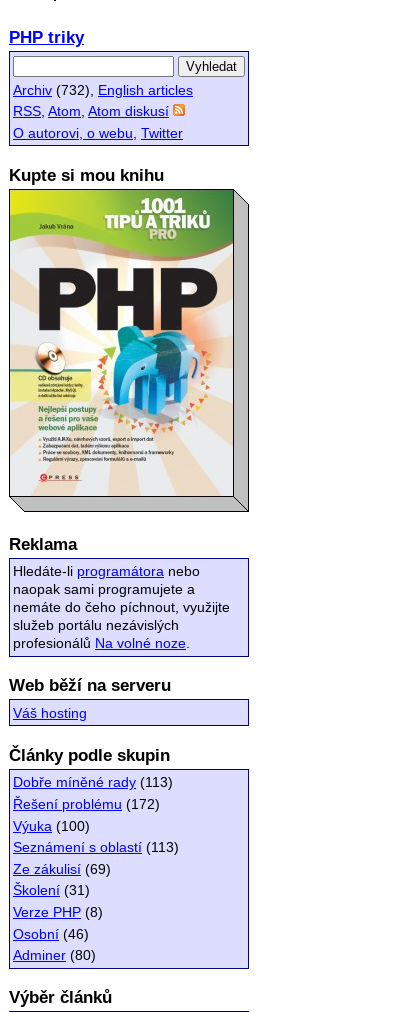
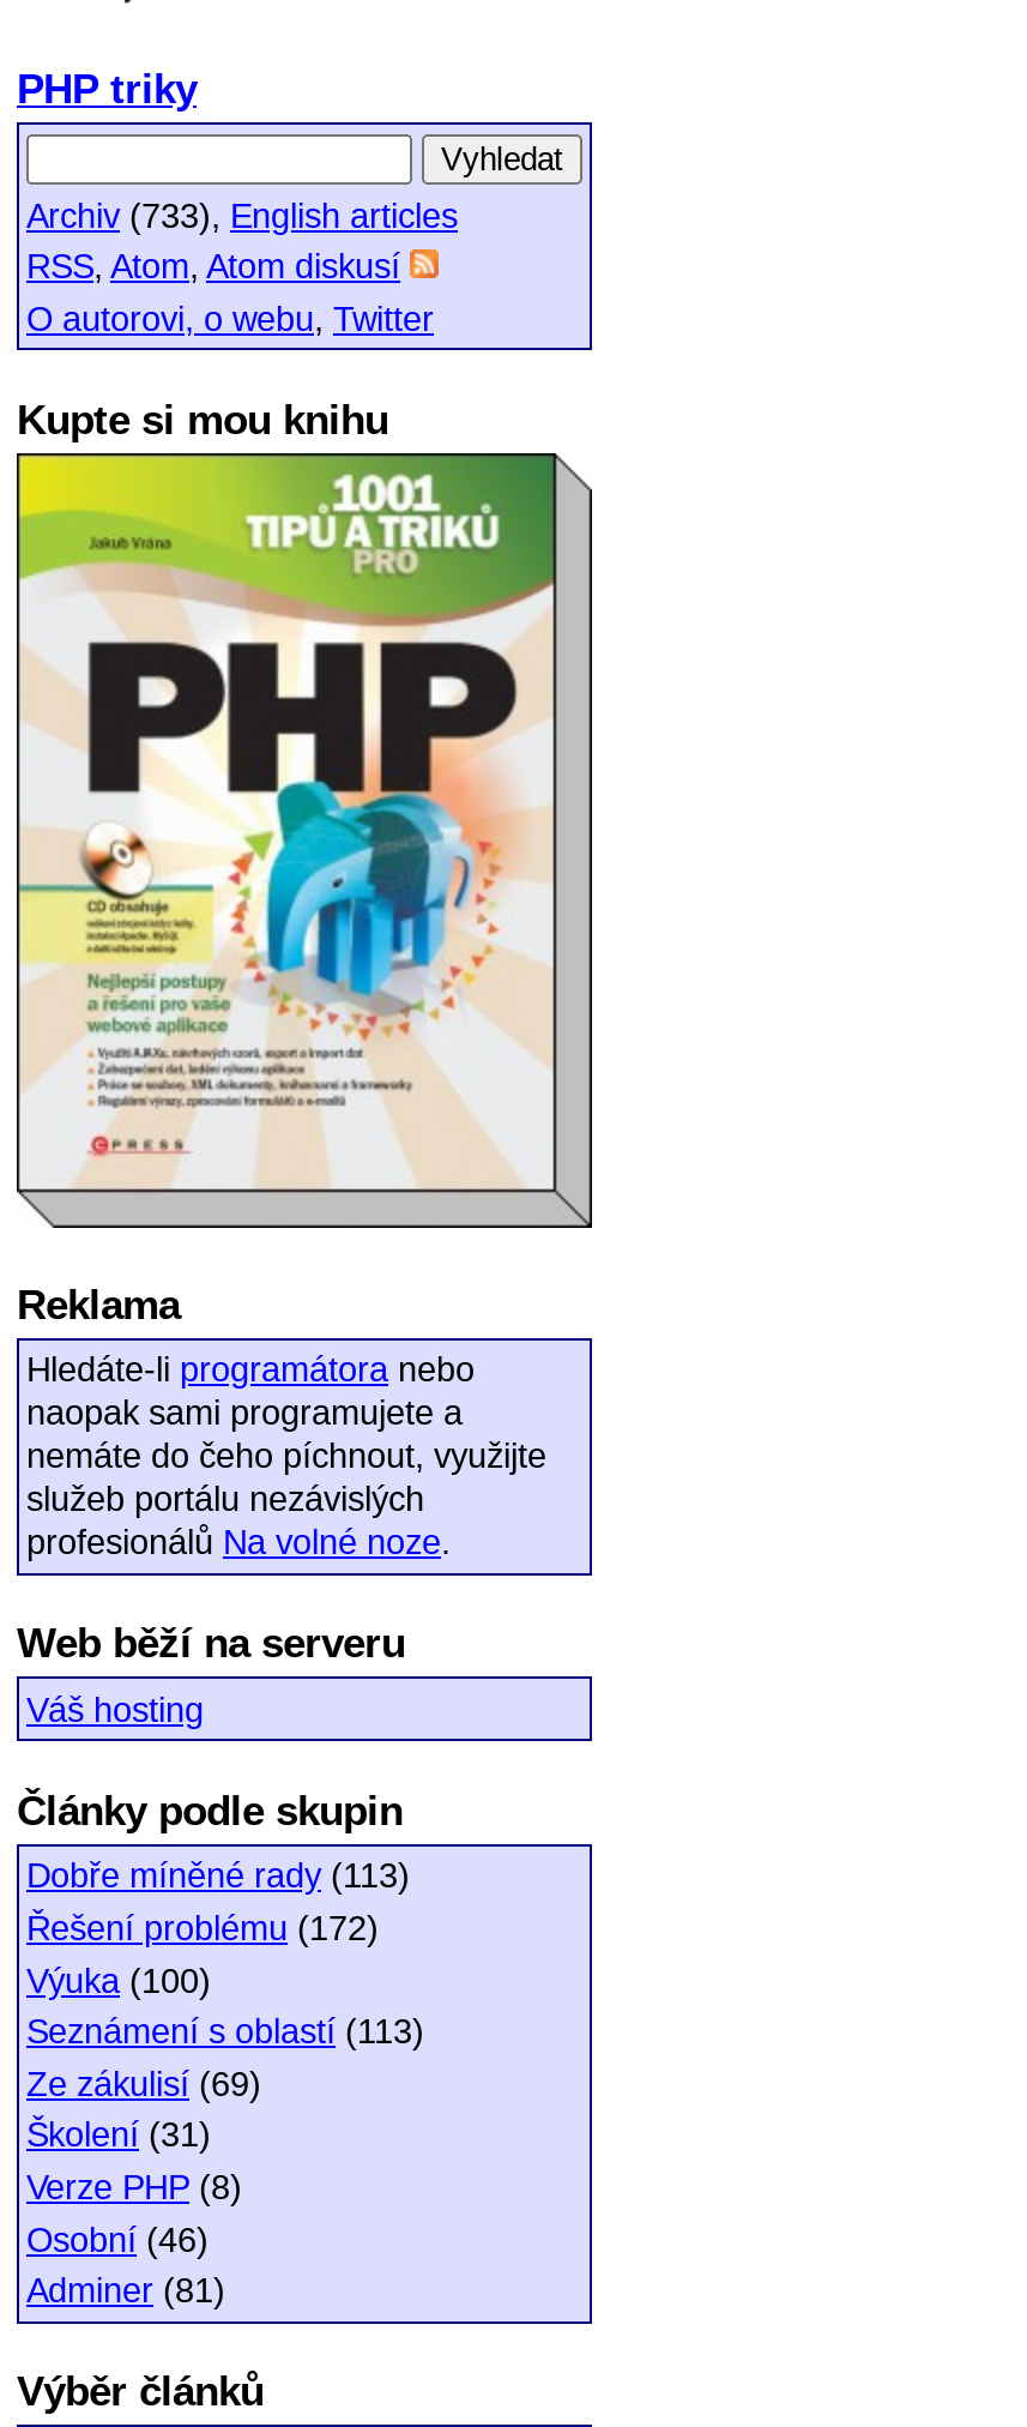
[13,81,193,97] Archiv (732), English articles -> [26,195,458,234] Archiv (733), English articles
[13,947,96,963] Adminer (80) -> [26,2271,225,2310] Adminer (81)

